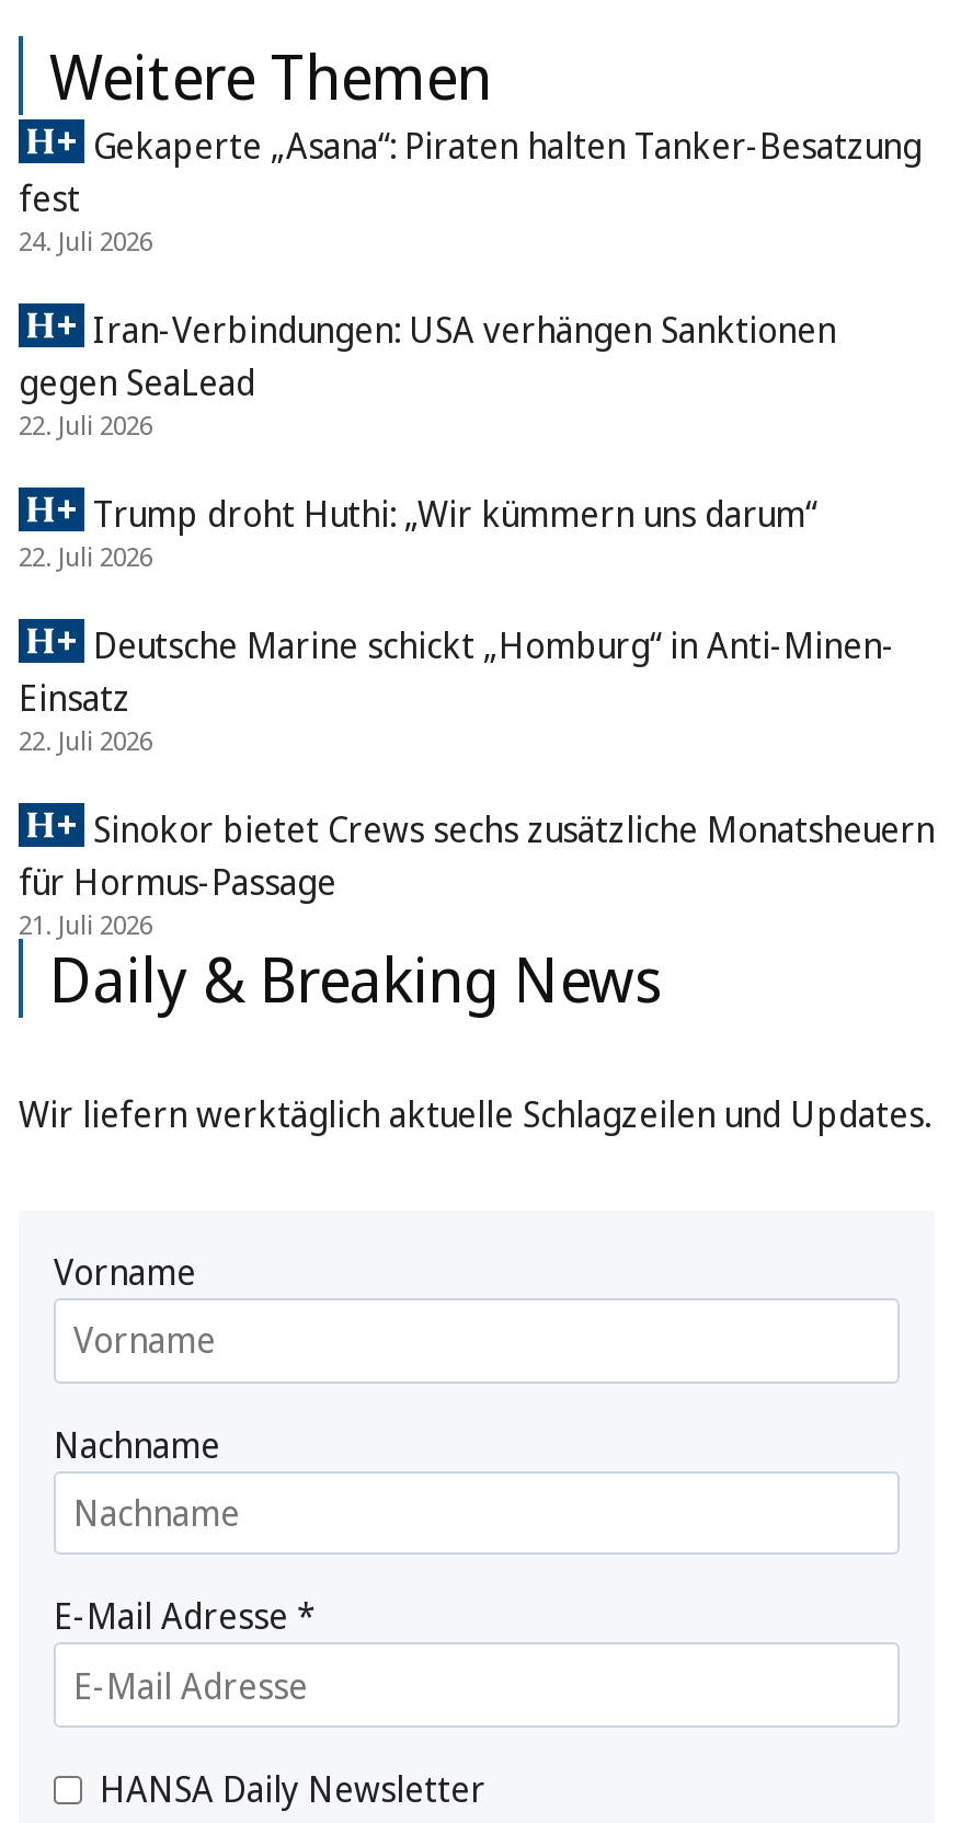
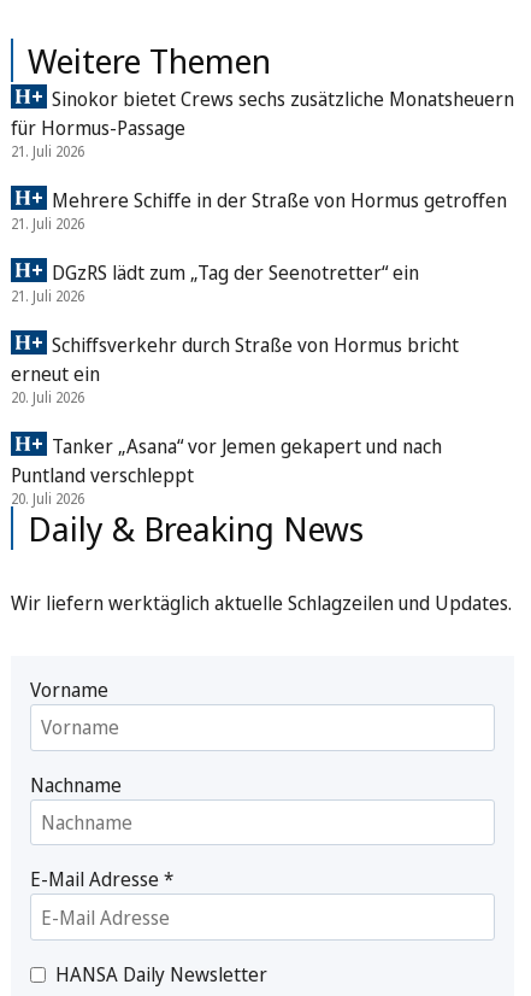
[19,121,922,759] Gekaperte „Asana“: Piraten halten Tanker-Besatzung | fest | 24. Juli 2026 | Iran-Verbindungen: USA verhängen Sanktionen | gegen SeaLead | 22. Juli 2026 | Trump droht Huthi: „Wir kümmern uns darum“ | 22. Juli 2026 | Deutsche Marine schickt „Homburg“ in Anti-Minen- | Einsatz | 22. Juli 2026 -> none
moved [19,805,935,943] -> [11,85,514,161]: Sinokor bietet Crews sechs zusätzliche Monatsheuern | für Hormus-Passage | 21. Juli 2026
none -> [11,187,507,509] Mehrere Schiffe in der Straße von Hormus getroffen | 21. Juli 2026 | DGzRS lädt zum „Tag der Seenotretter“ ein | 21. Juli 2026 | Schiffsverkehr durch Straße von Hormus bricht | erneut ein | 20. Juli 2026 | Tanker „Asana“ vor Jemen gekapert und nach | Puntland verschleppt | 20. Juli 2026

